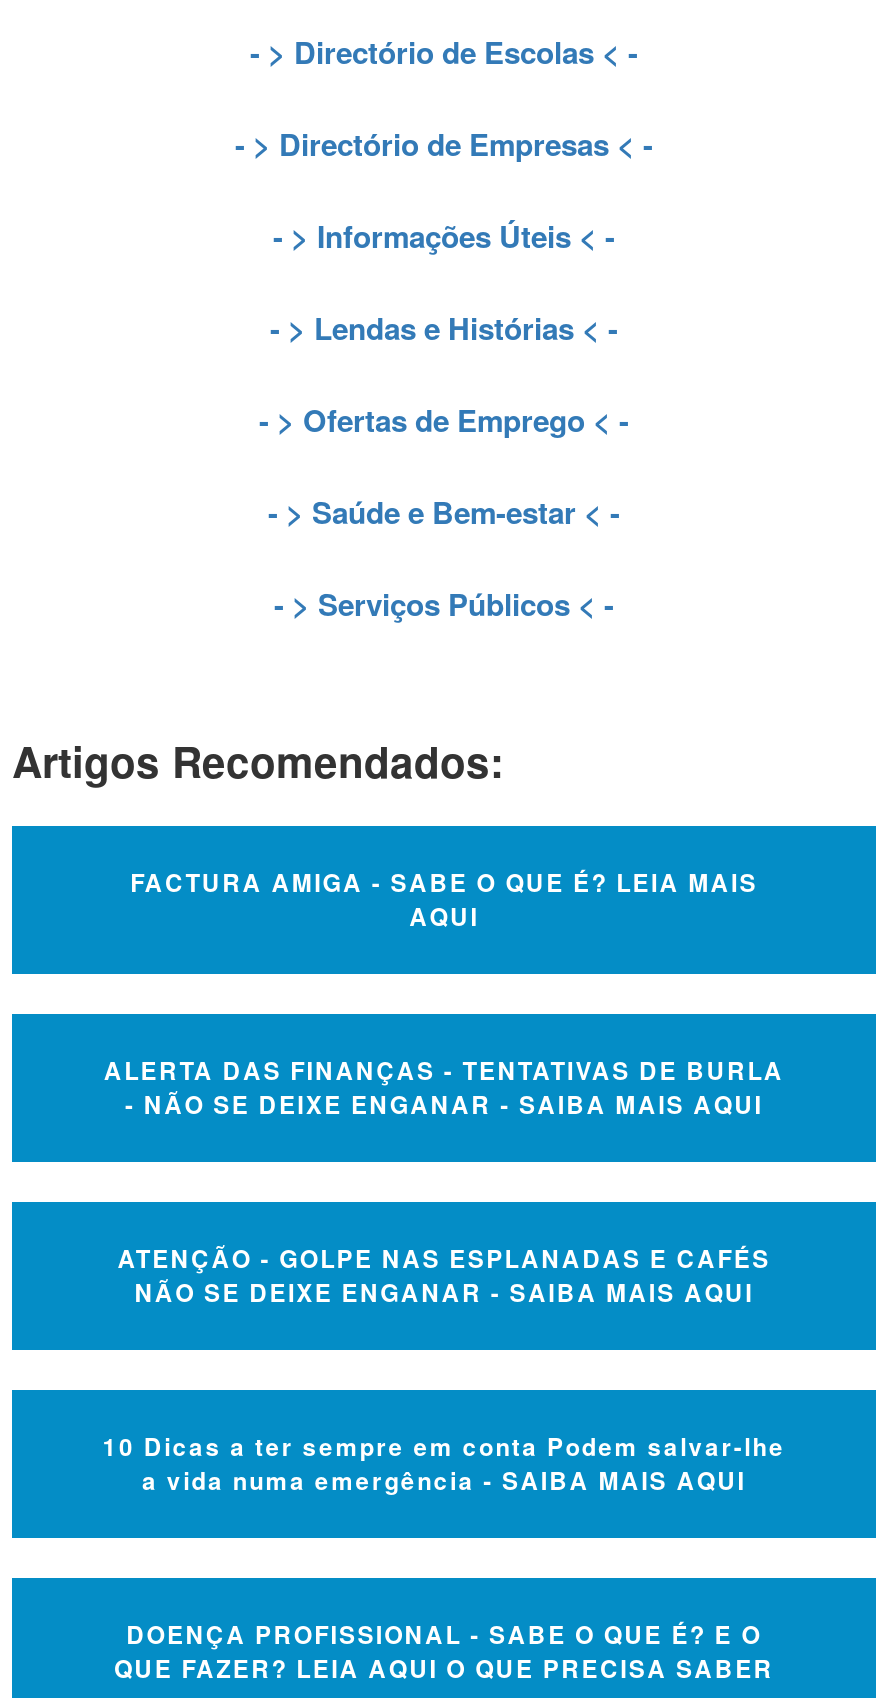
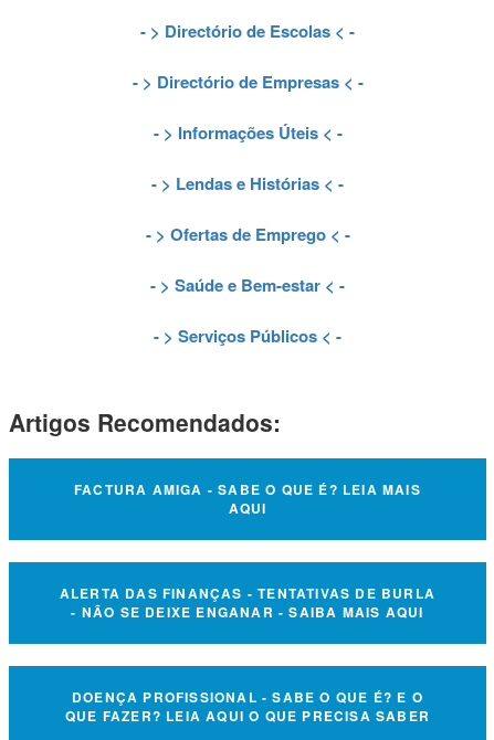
[117,1239,771,1309] ATENÇÃO - GOLPE NAS ESPLANADAS E CAFÉS | NÃO SE DEIXE ENGANAR - SAIBA MAIS AQUI -> none
[103,1427,785,1497] 10 Dicas a ter sempre em conta Podem salvar-lhe | a vida numa emergência - SAIBA MAIS AQUI -> none

